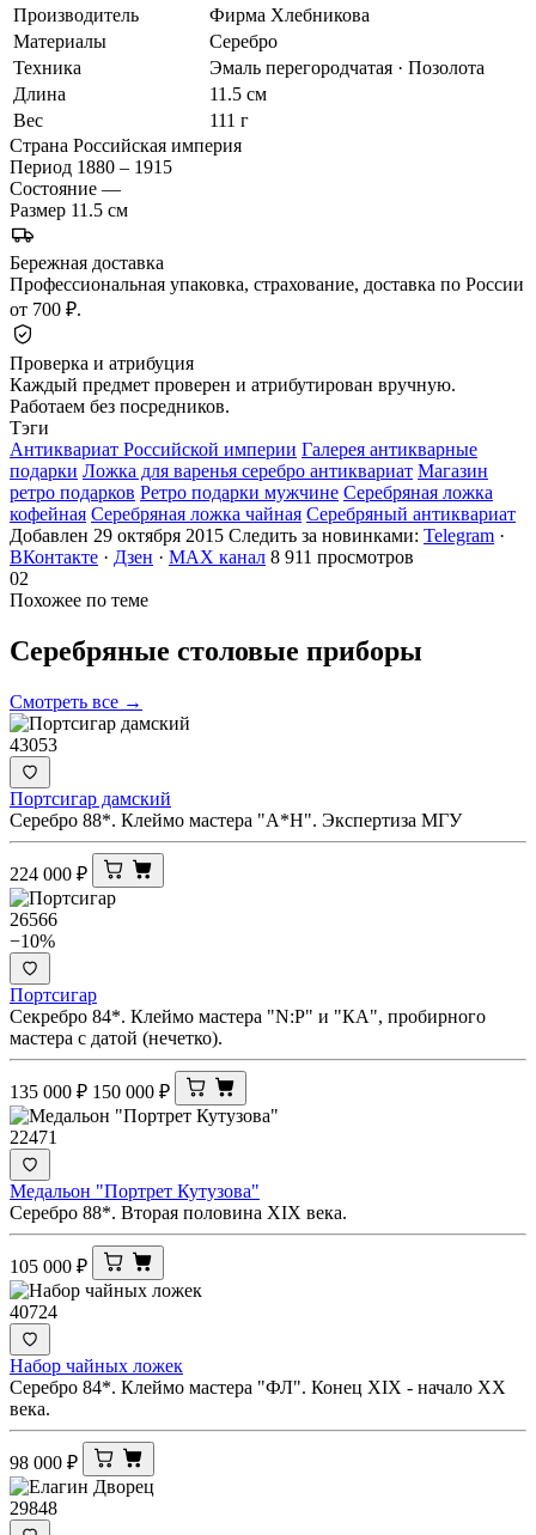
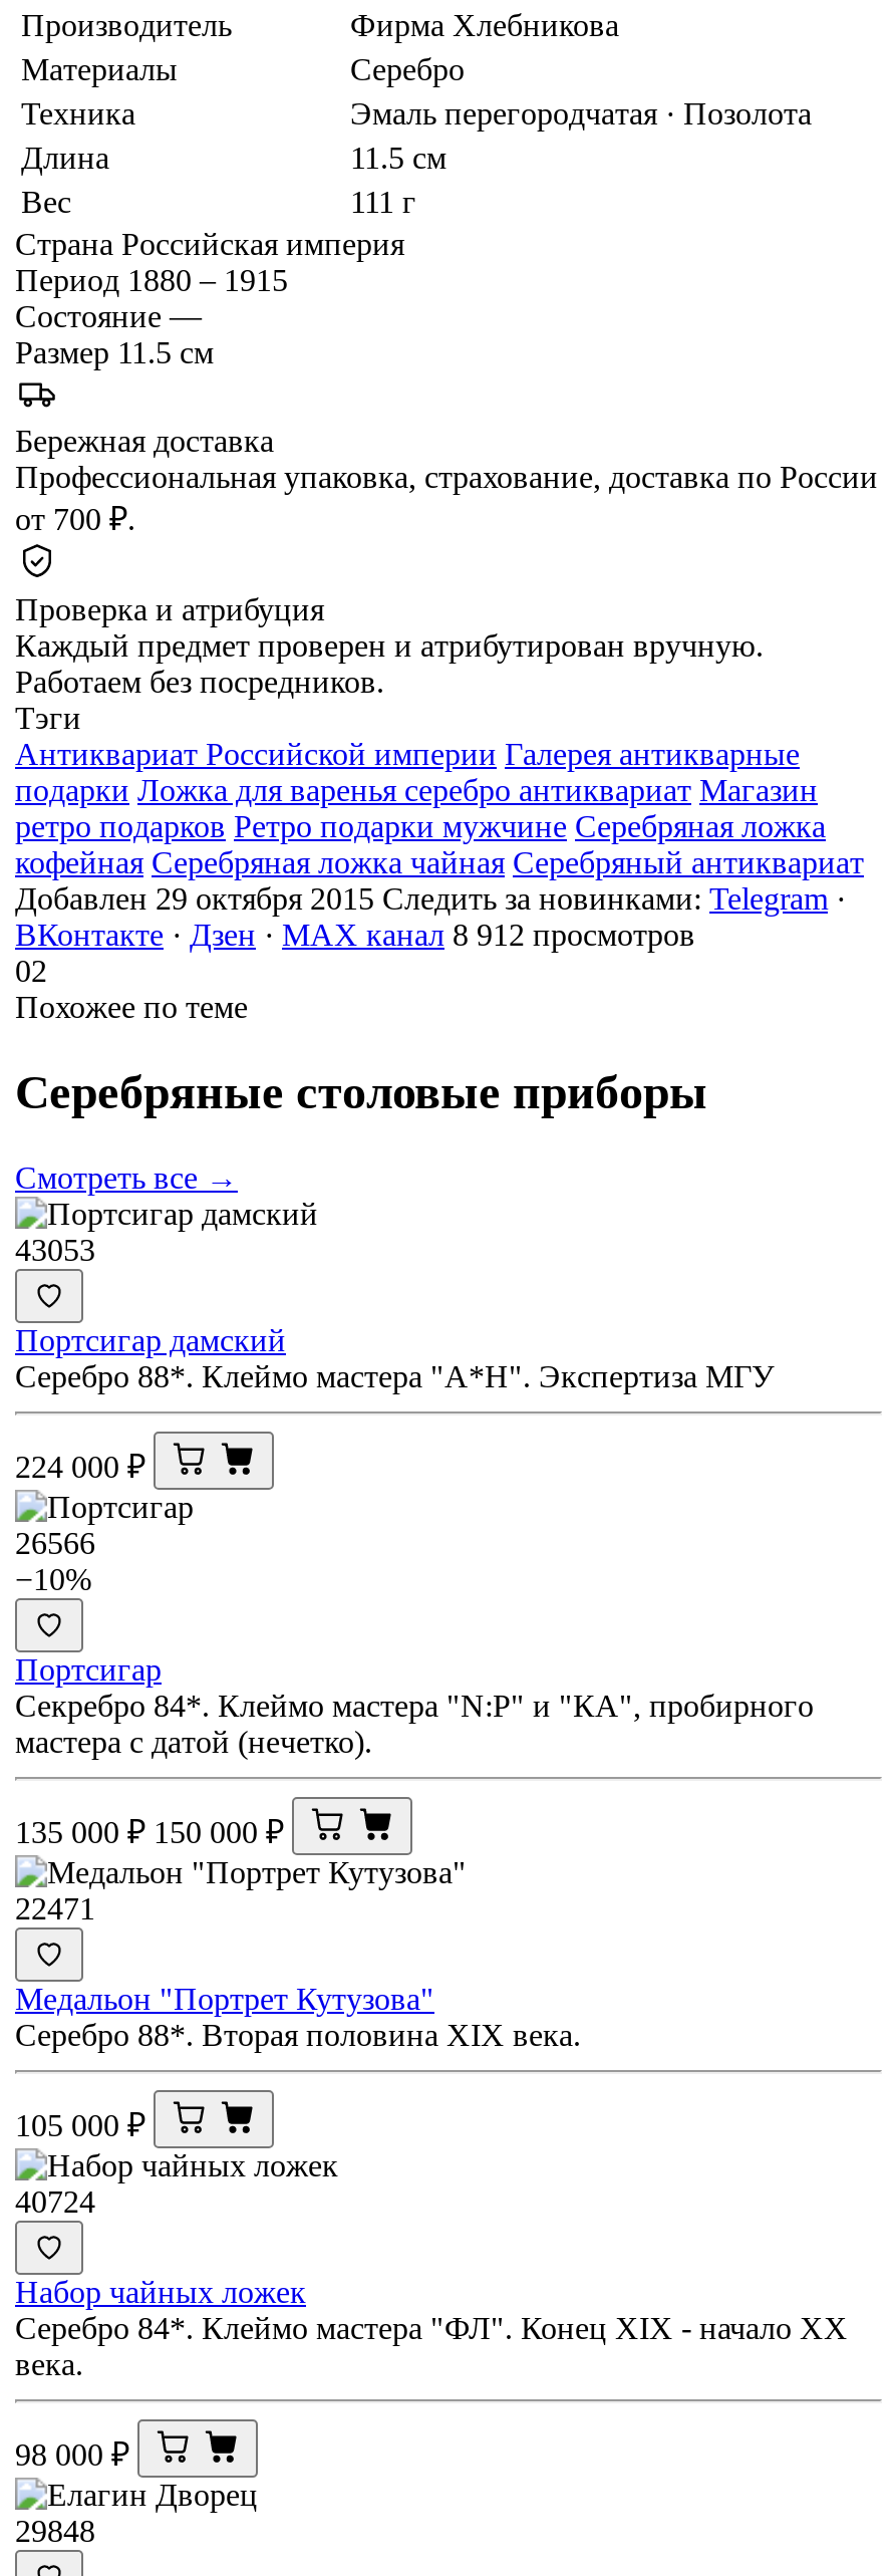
[10,546,414,567] ВКонтакте · Дзен · MAX канал 8 911 просмотров -> [15,917,695,951] ВКонтакте · Дзен · MAX канал 8 912 просмотров

